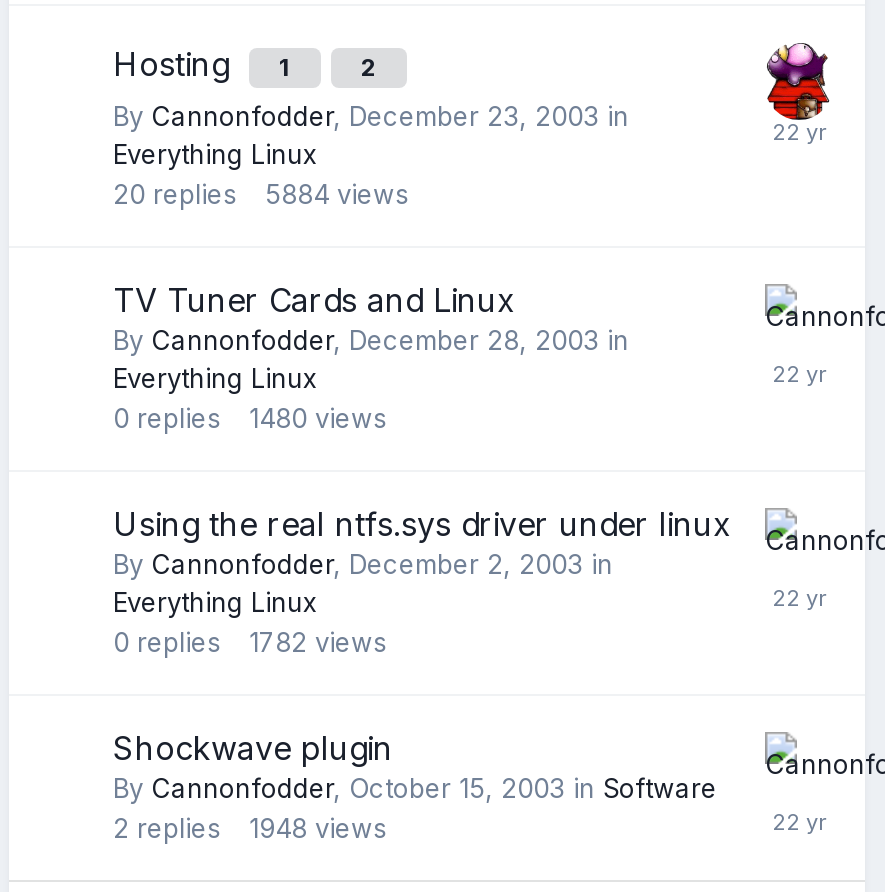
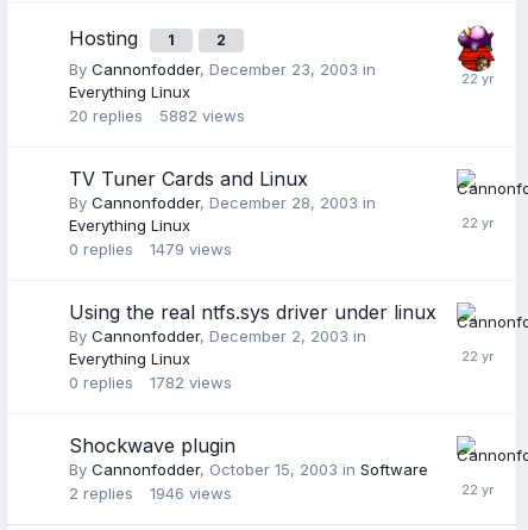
[113,178,409,210] 20 replies 5884 views -> [69,106,245,125] 20 replies 5882 views
[113,402,387,434] 0 replies 1480 views -> [69,239,232,258] 0 replies 1479 views
[113,812,387,844] 2 replies 1948 views -> [69,484,232,503] 2 replies 1946 views

